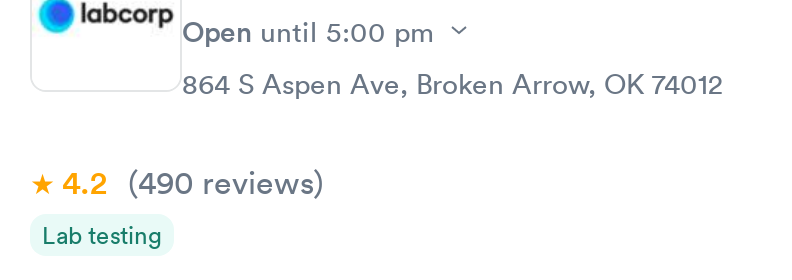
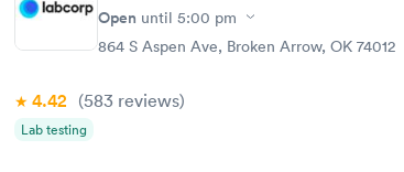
[62,161,324,203] 4.2 (490 reviews) -> [32,89,185,112] 4.42 (583 reviews)

